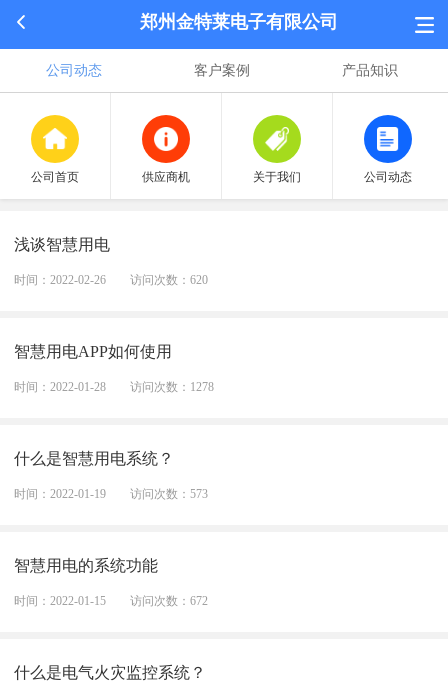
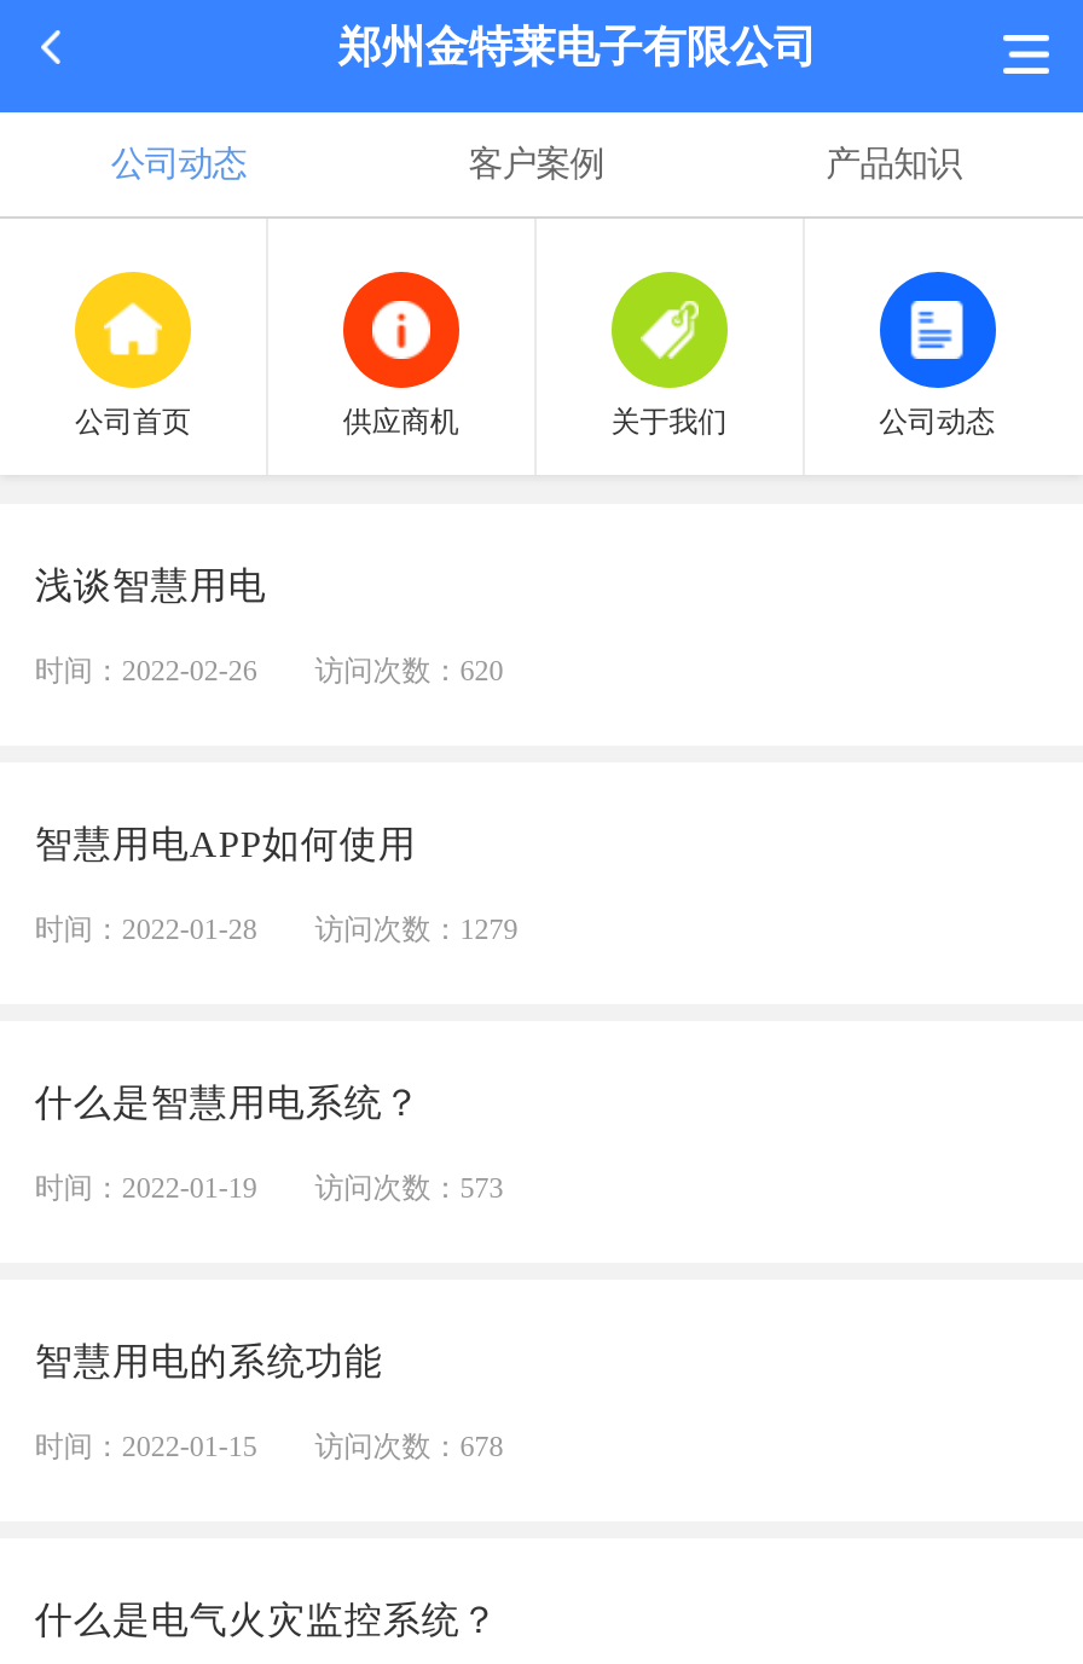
[130,380,214,394] 访问次数：1278 -> [315,912,518,946] 访问次数：1279
[14,594,208,608] 时间：2022-01-15 访问次数：672 -> [35,1430,503,1463] 时间：2022-01-15 访问次数：678

